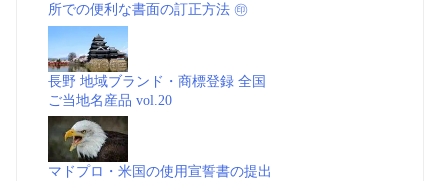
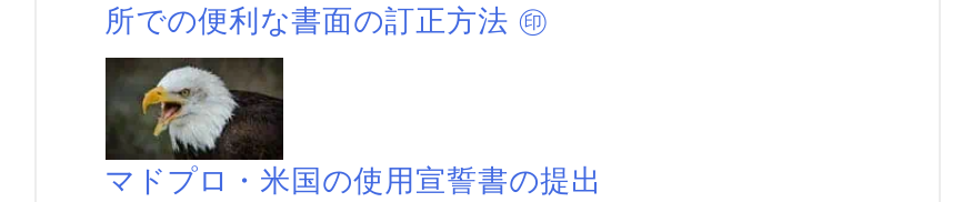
[47,26,266,107] [image] | 長野 地域ブランド・商標登録 全国 | ご当地名産品 vol.20 -> none

